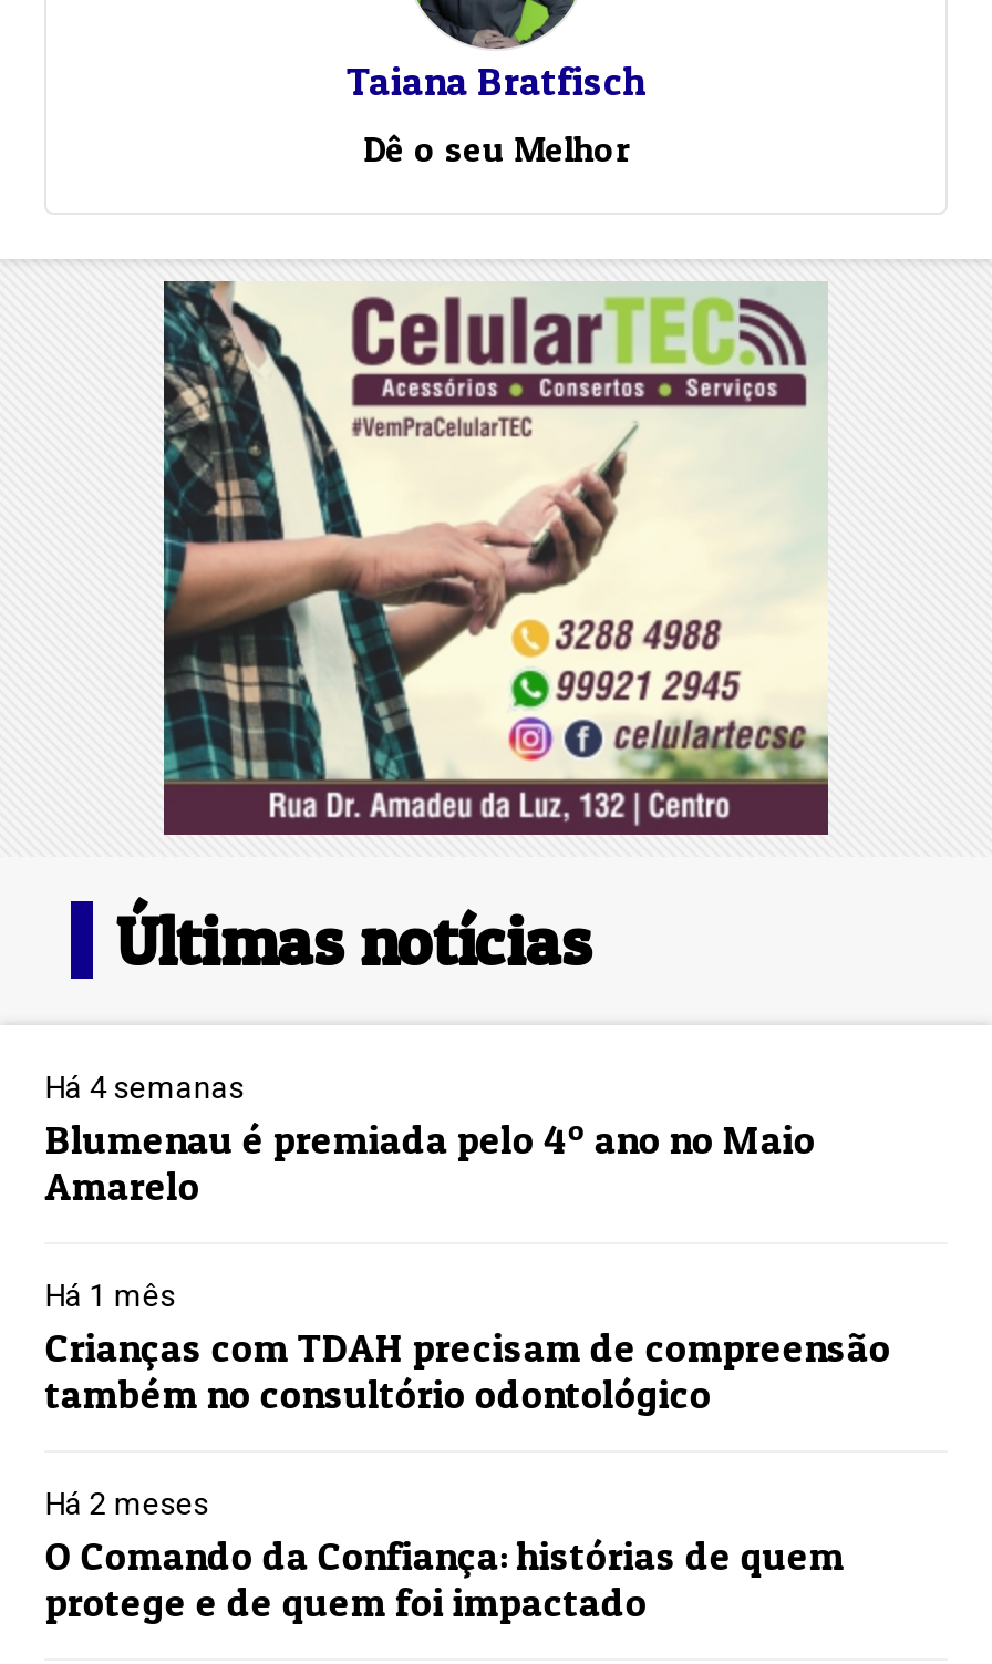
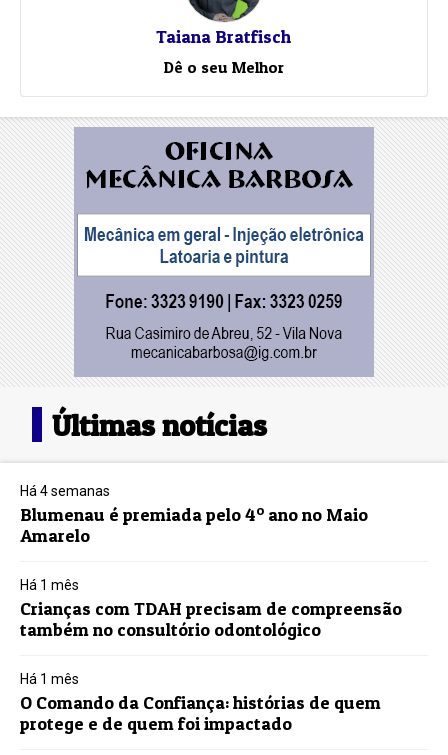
[162,281,828,835] [image] -> [74,127,374,376] [image]
[45,1487,209,1522] Há 2 meses -> [20,671,79,687] Há 1 mês

